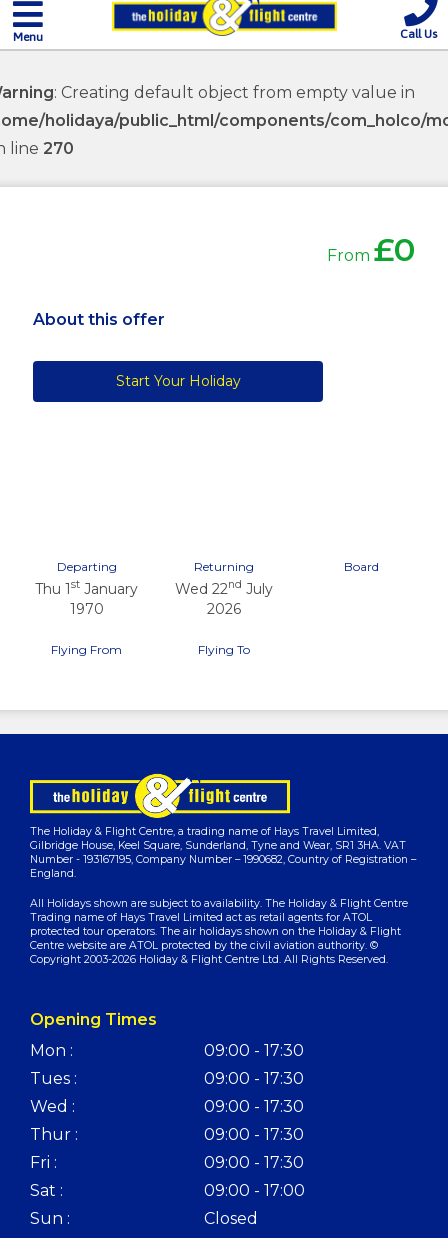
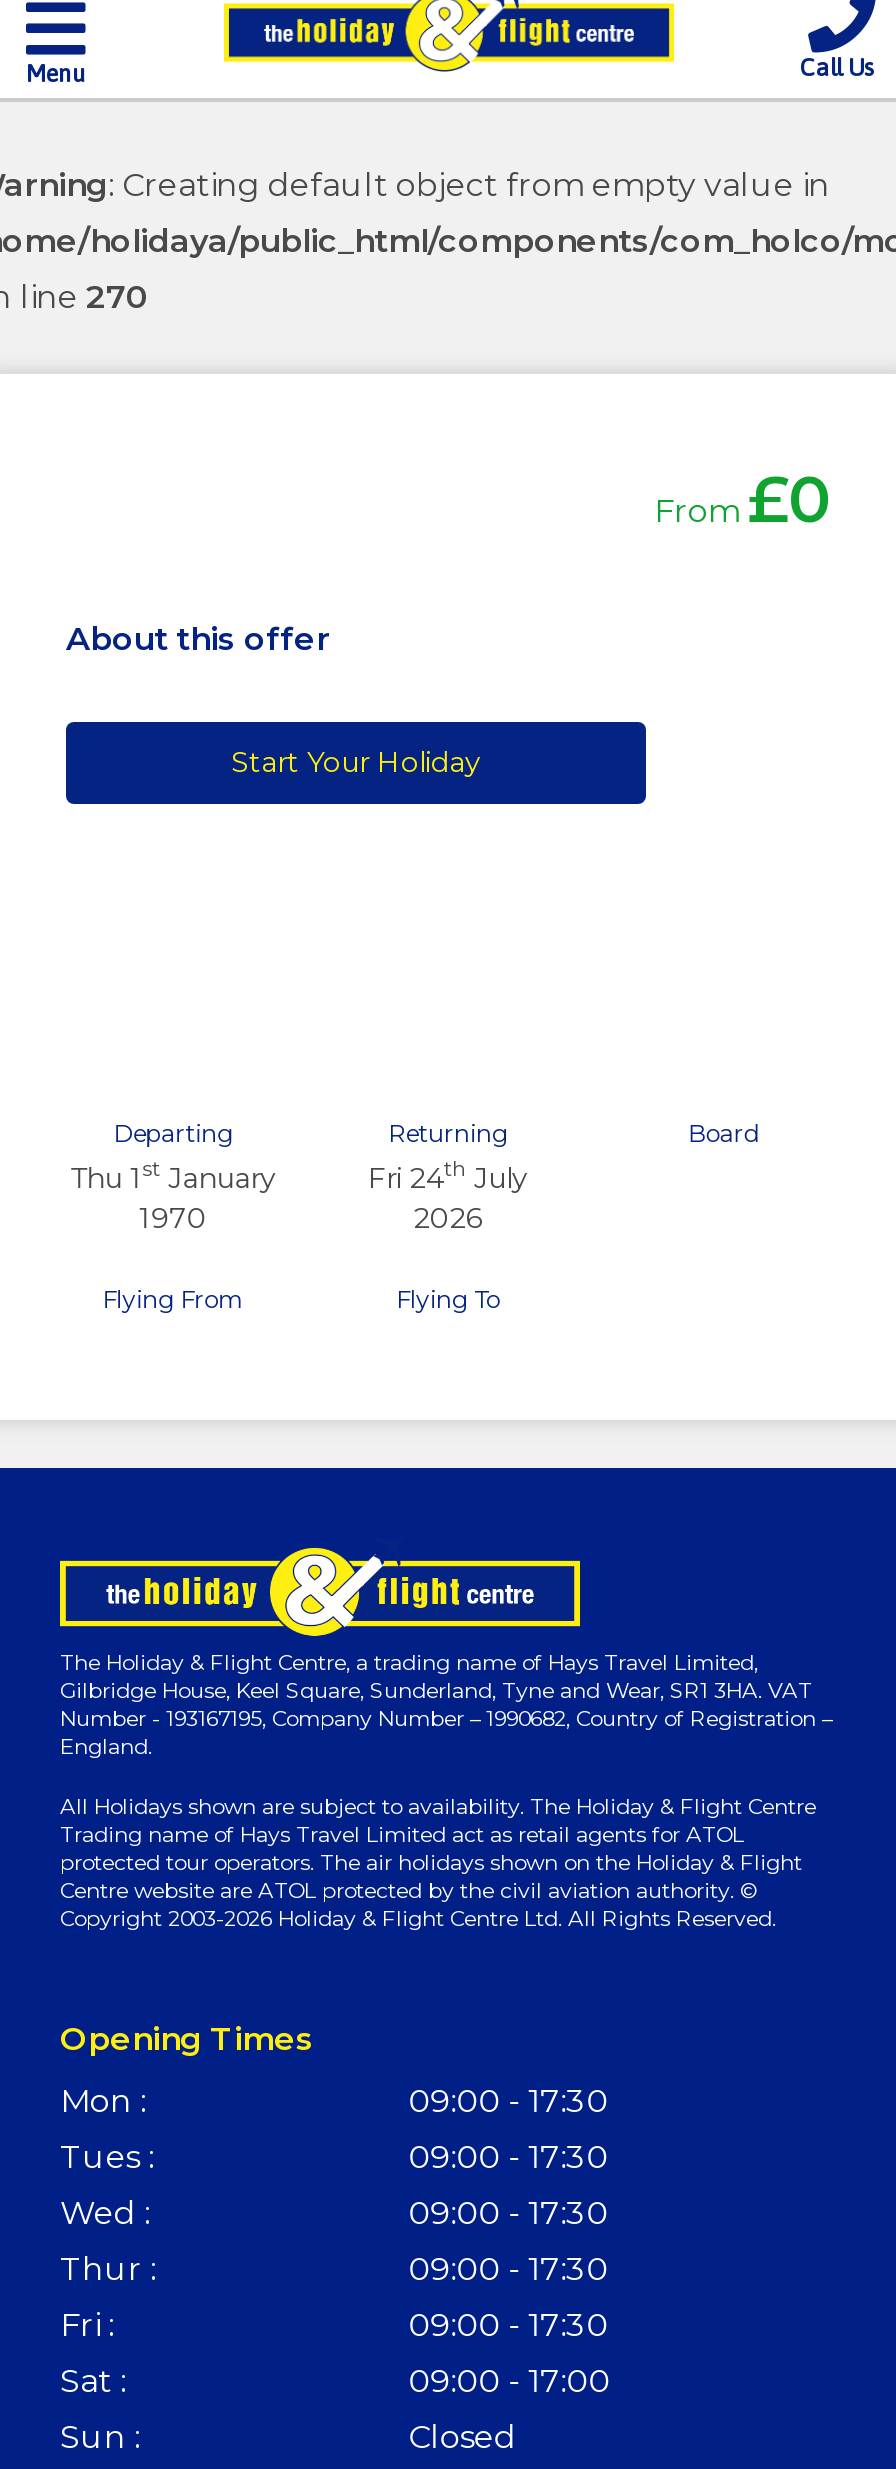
[175,578,273,598] Wed 22nd July -> [368,1157,528,1195] Fri 24th July

